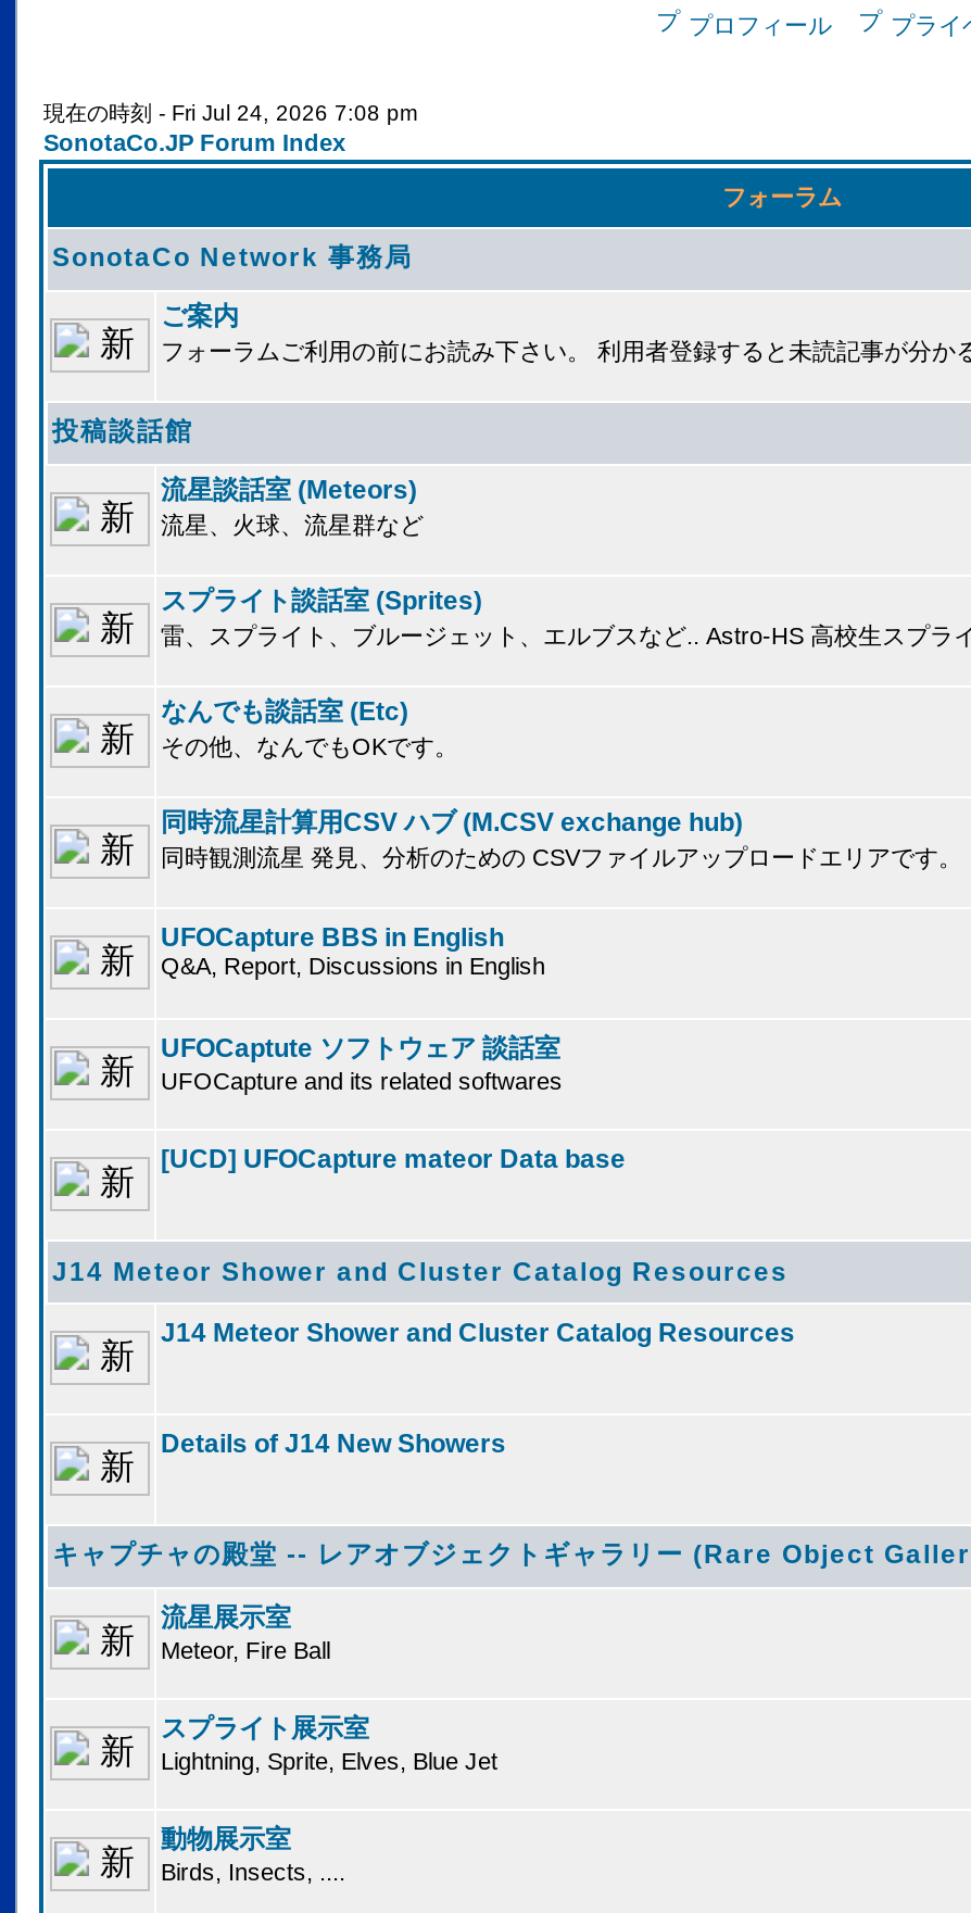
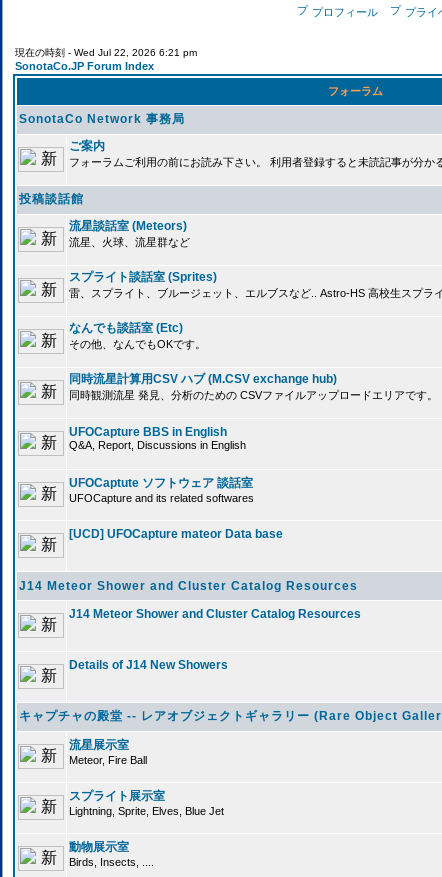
[43,101,417,125] 現在の時刻 - Fri Jul 24, 2026 7:08 pm -> [15,47,197,58] 現在の時刻 - Wed Jul 22, 2026 6:21 pm

